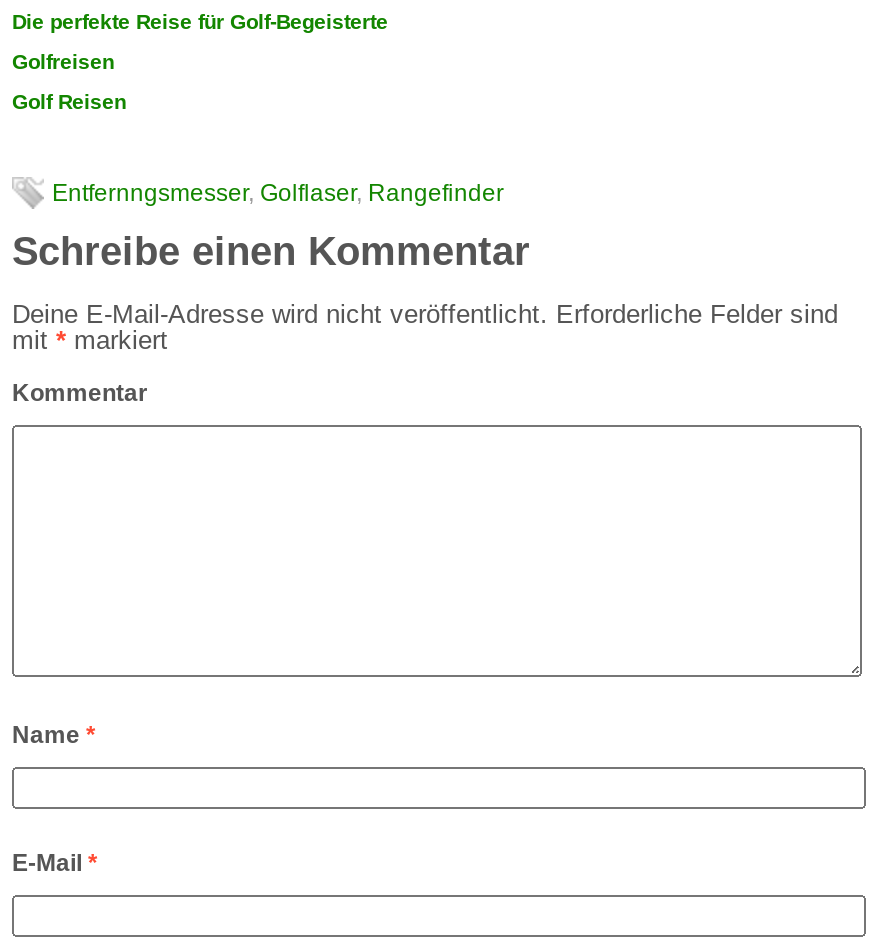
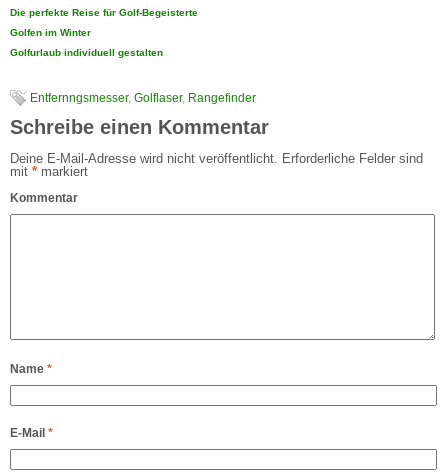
[12,52,114,74] Golfreisen -> [10,26,91,37] Golfen im Winter
[12,92,126,114] Golf Reisen -> [10,46,163,57] Golfurlaub individuell gestalten

